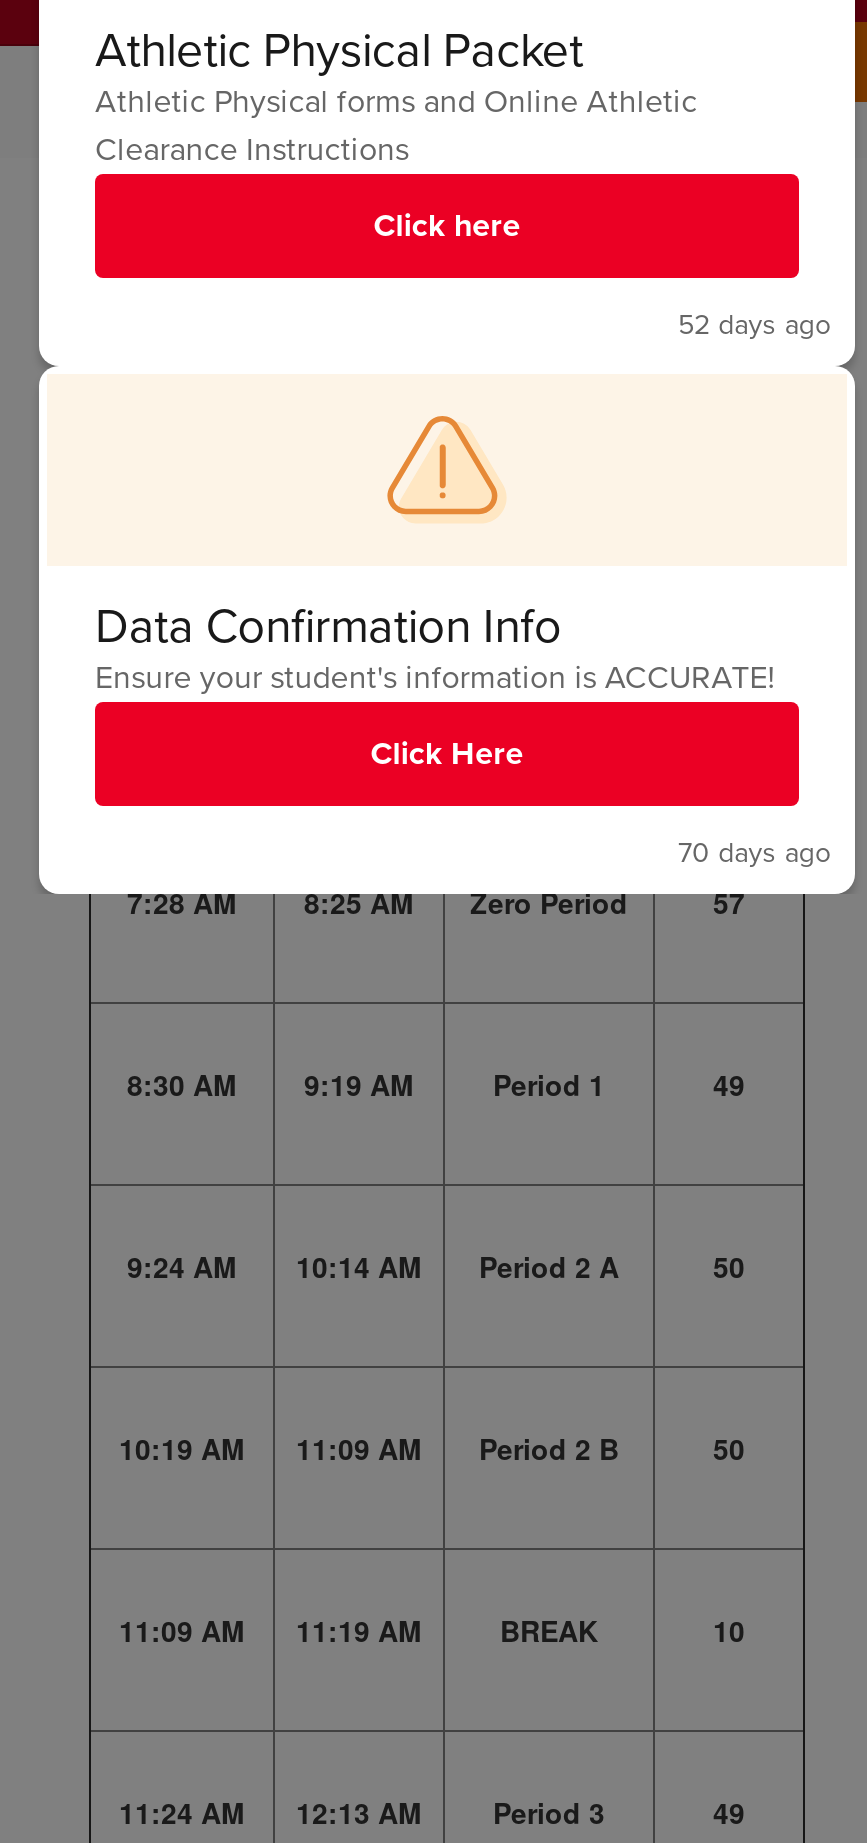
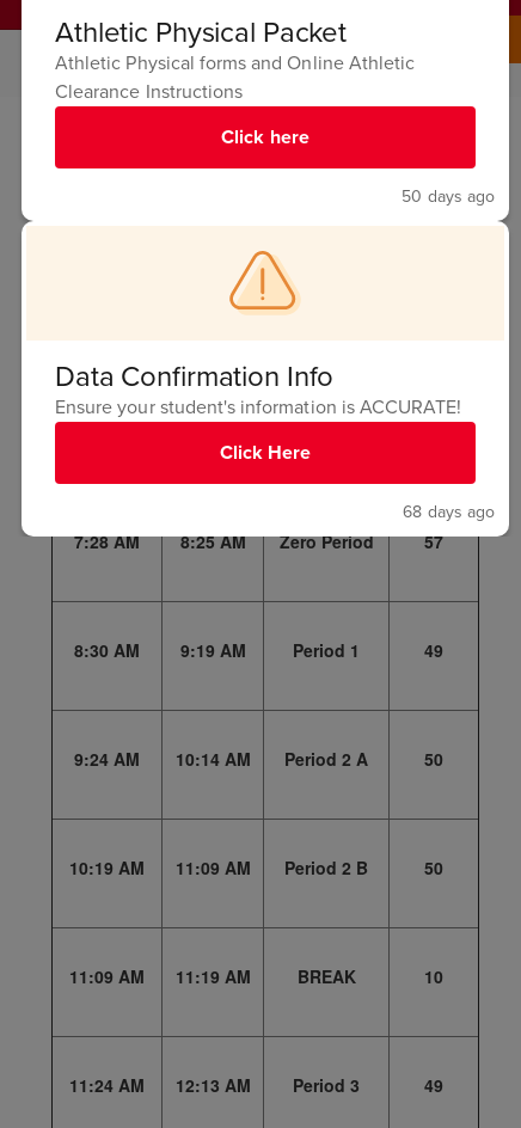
[678,304,831,346] 52 days ago -> [402,184,495,209] 50 days ago
[678,832,831,874] 70 days ago -> [403,499,495,525] 68 days ago

